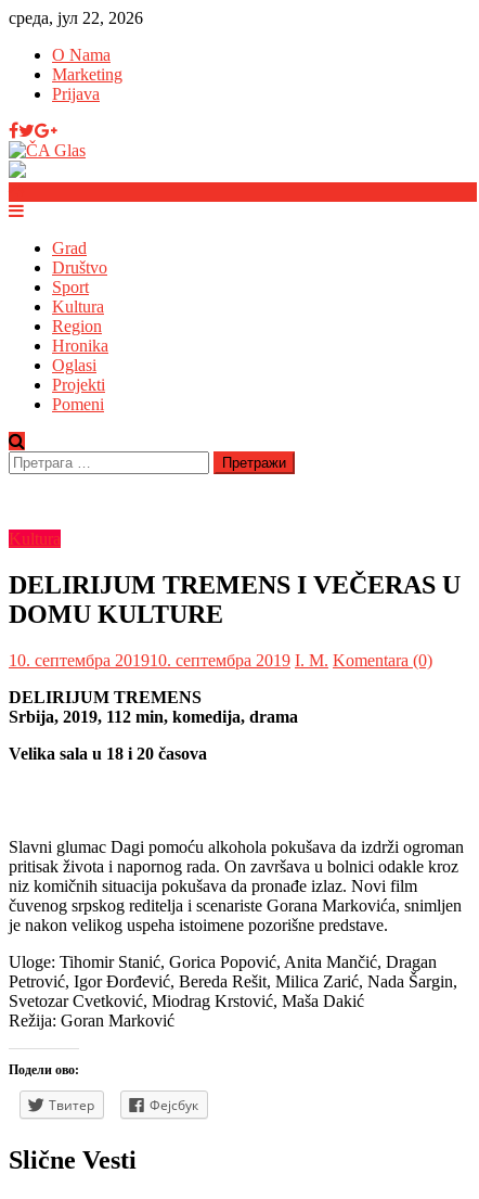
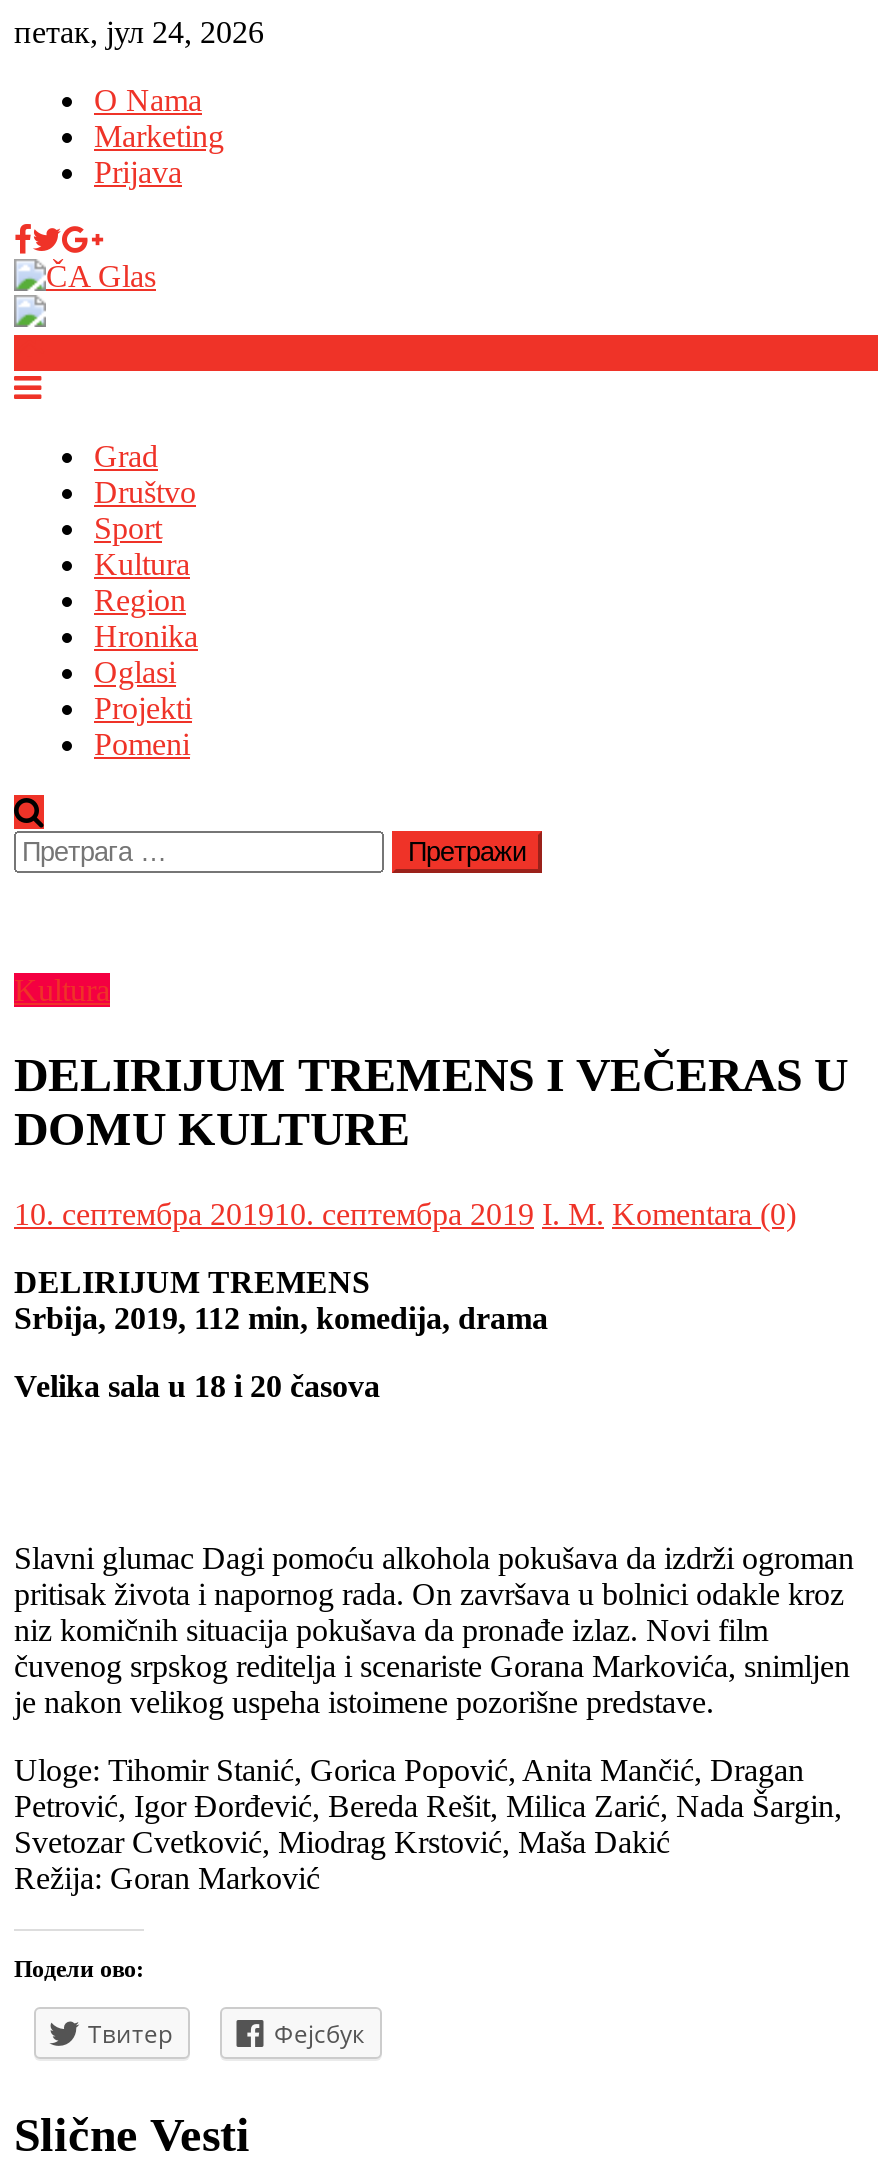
[9,9,143,27] среда, јул 22, 2026 -> [14,15,264,49] петак, јул 24, 2026

